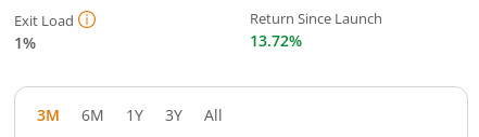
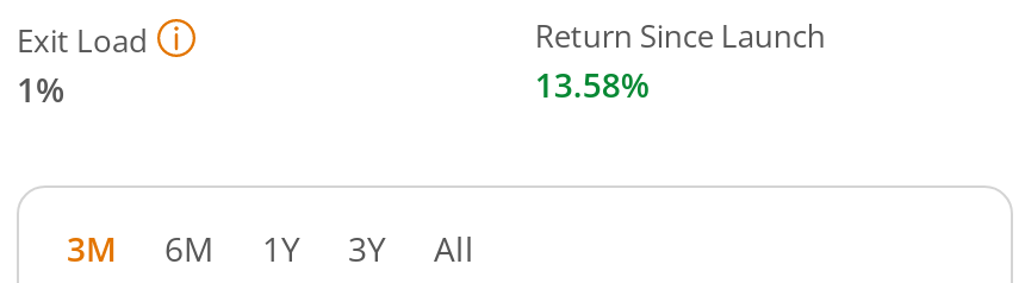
[250,30,302,51] 13.72% -> [535,62,649,107] 13.58%

